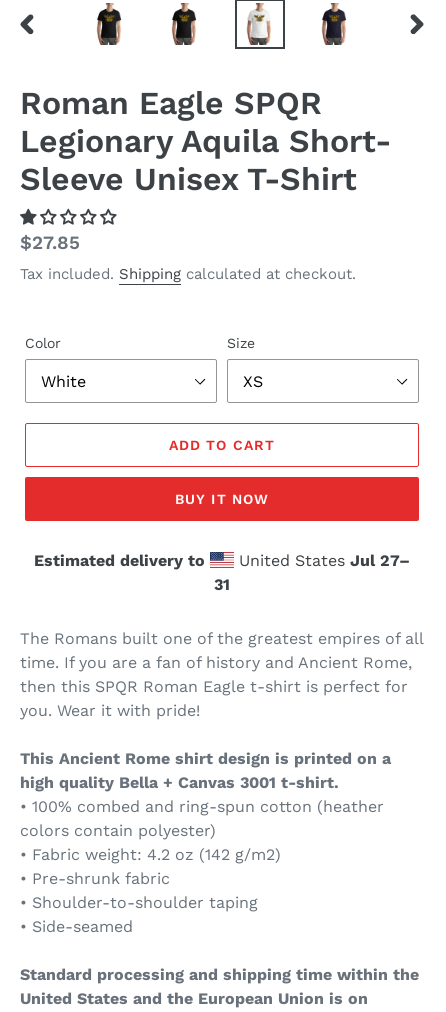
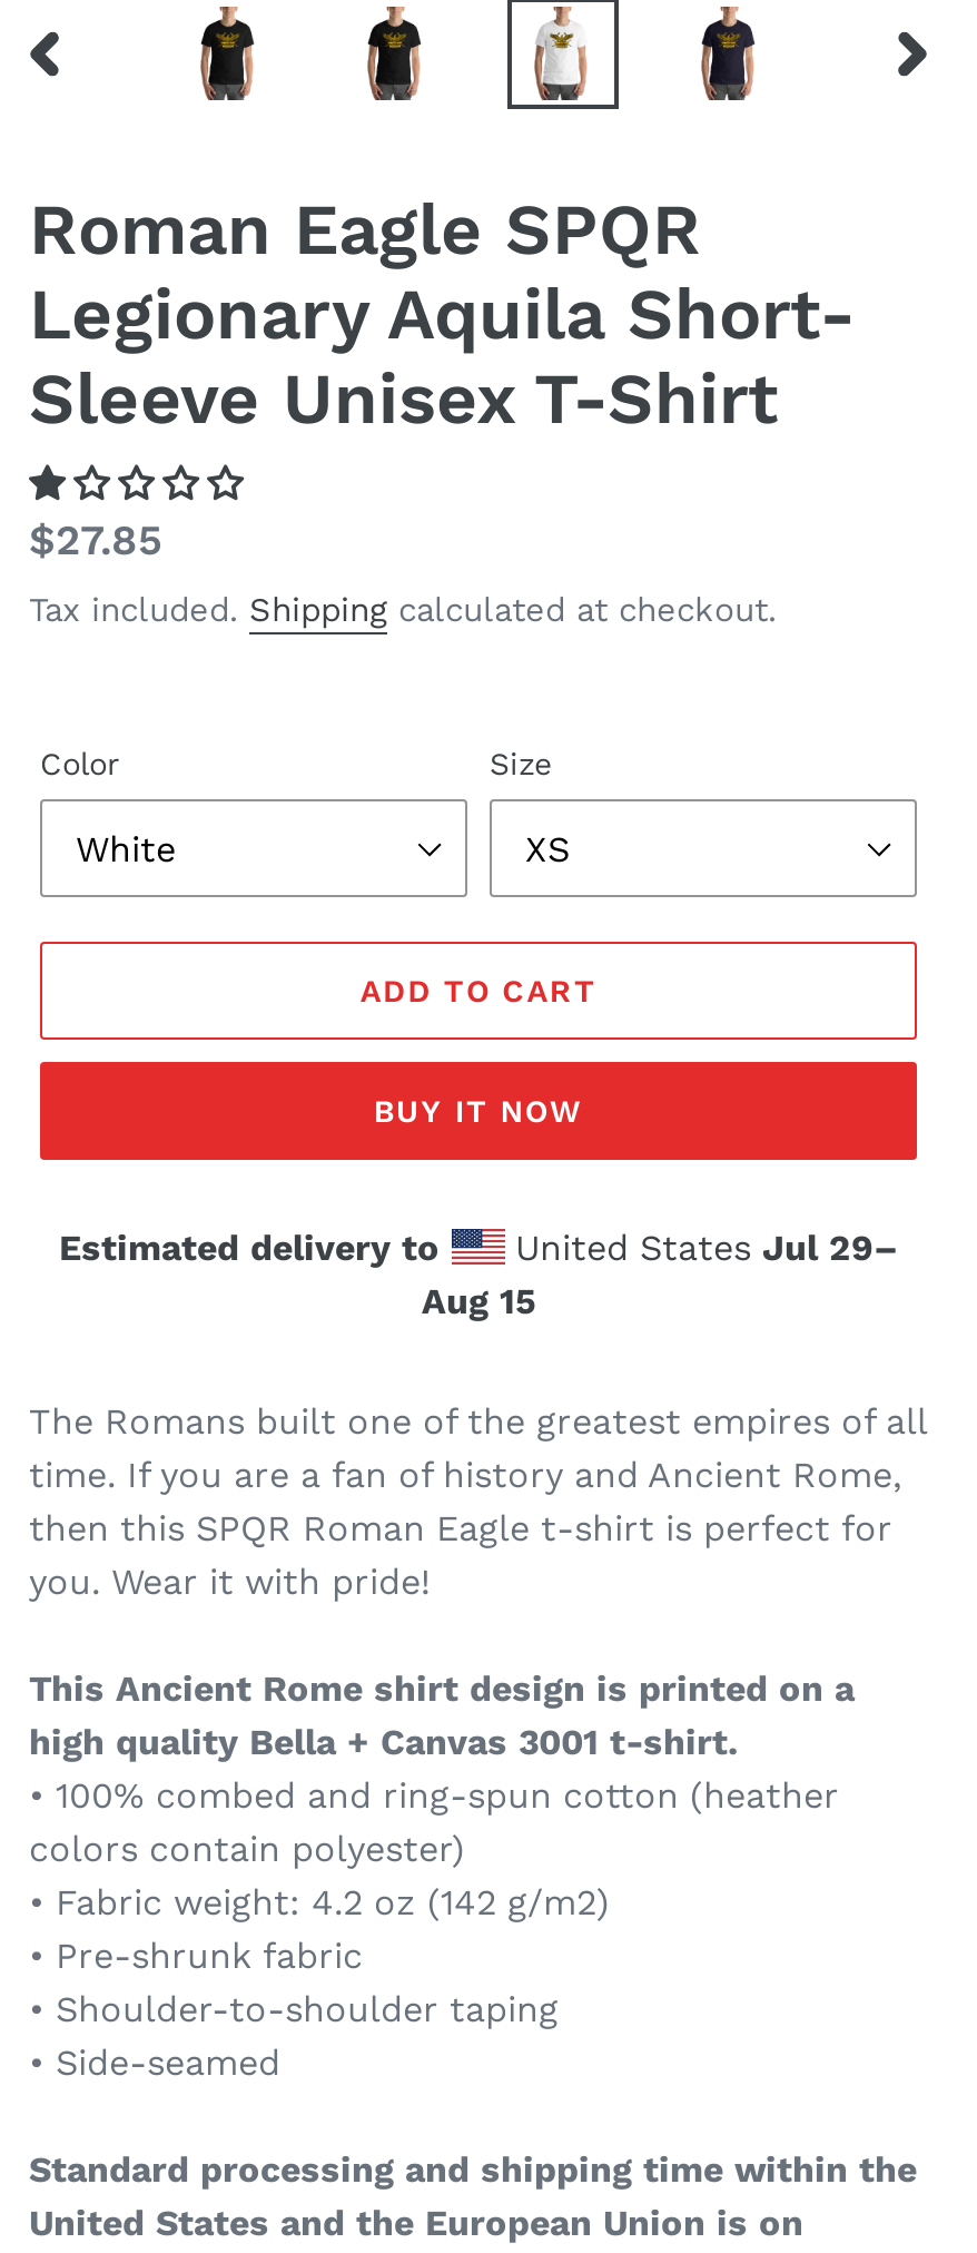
[214,551,410,594] United States Jul 27– | 31 -> [422,1227,898,1323] United States Jul 29– | Aug 15

